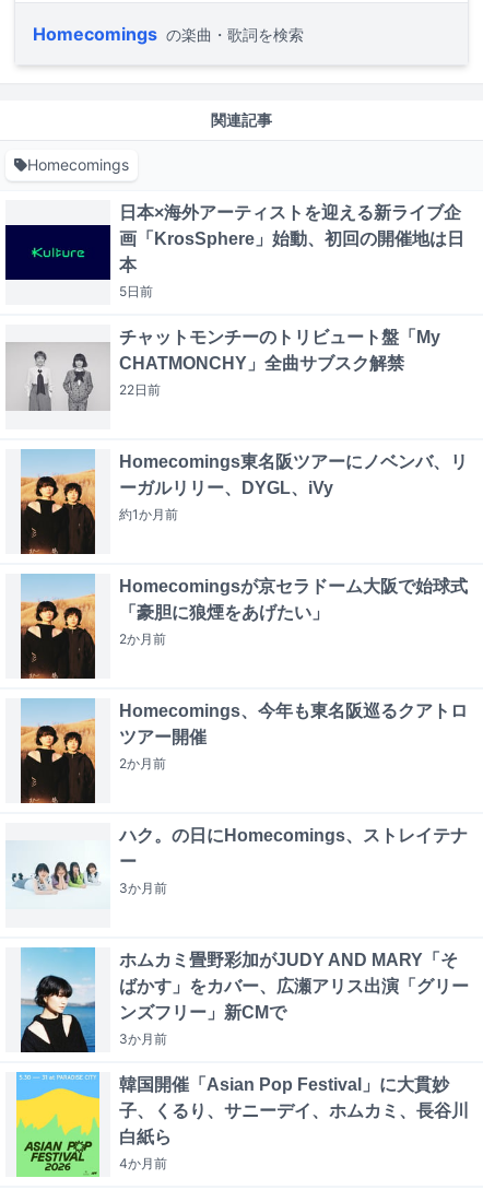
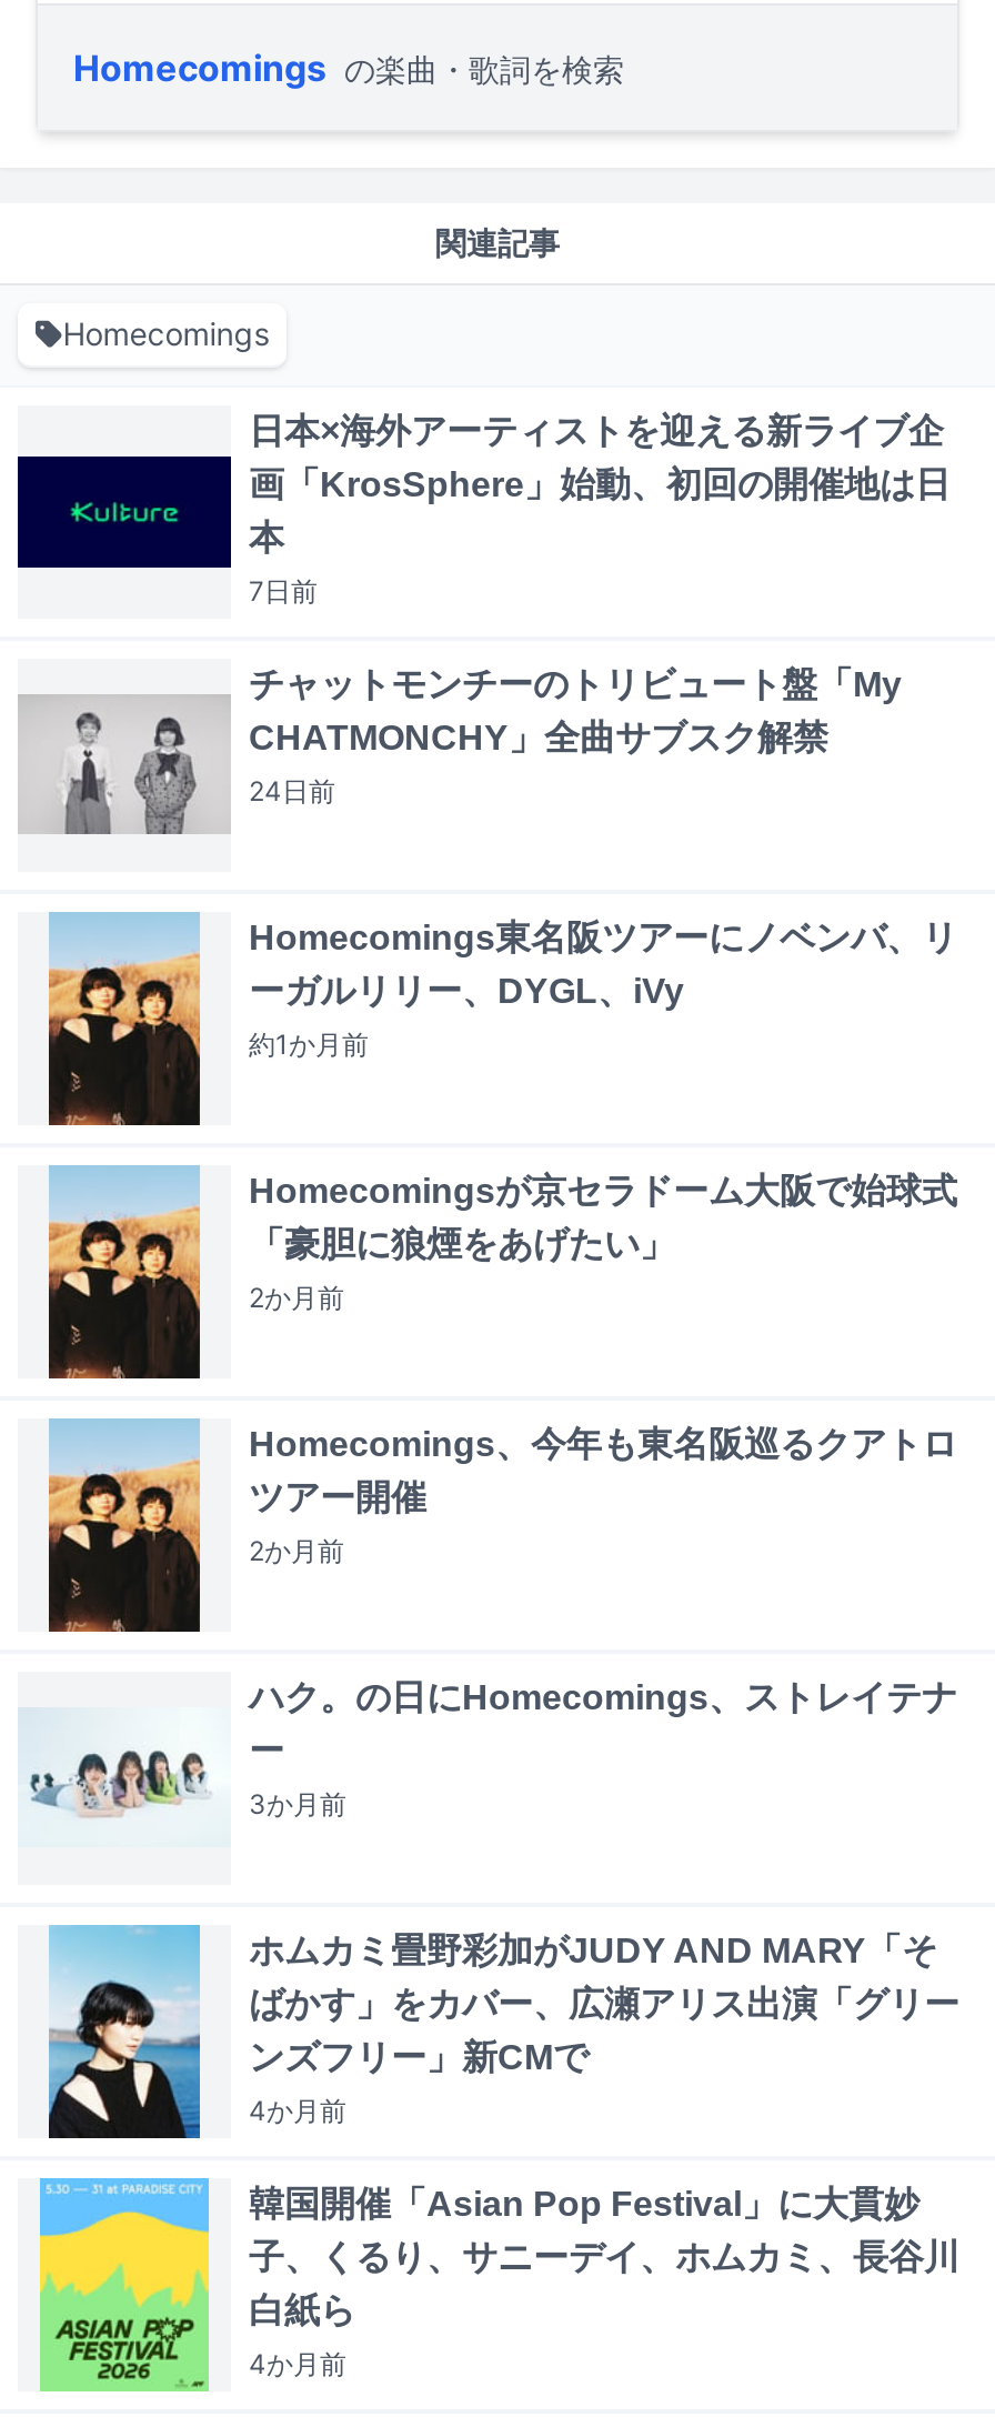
[119,283,153,299] 5日前 -> [249,573,318,607] 7日前
[119,381,161,397] 22日前 -> [249,773,335,807] 24日前
[119,1030,167,1046] 3か月前 -> [249,2093,346,2126] 4か月前

